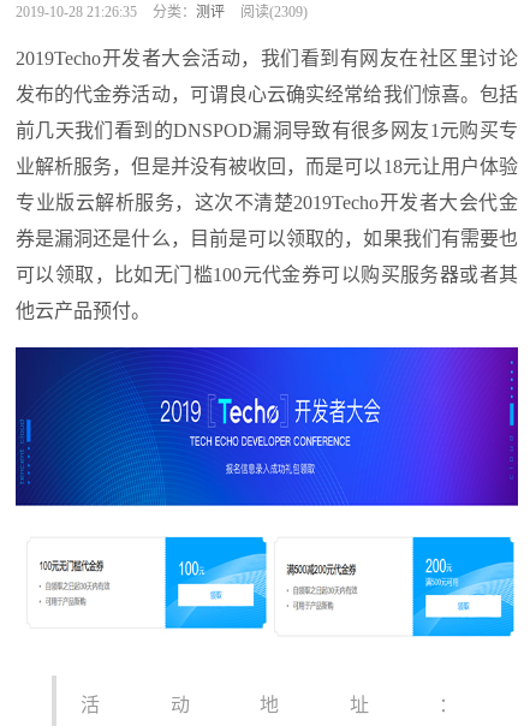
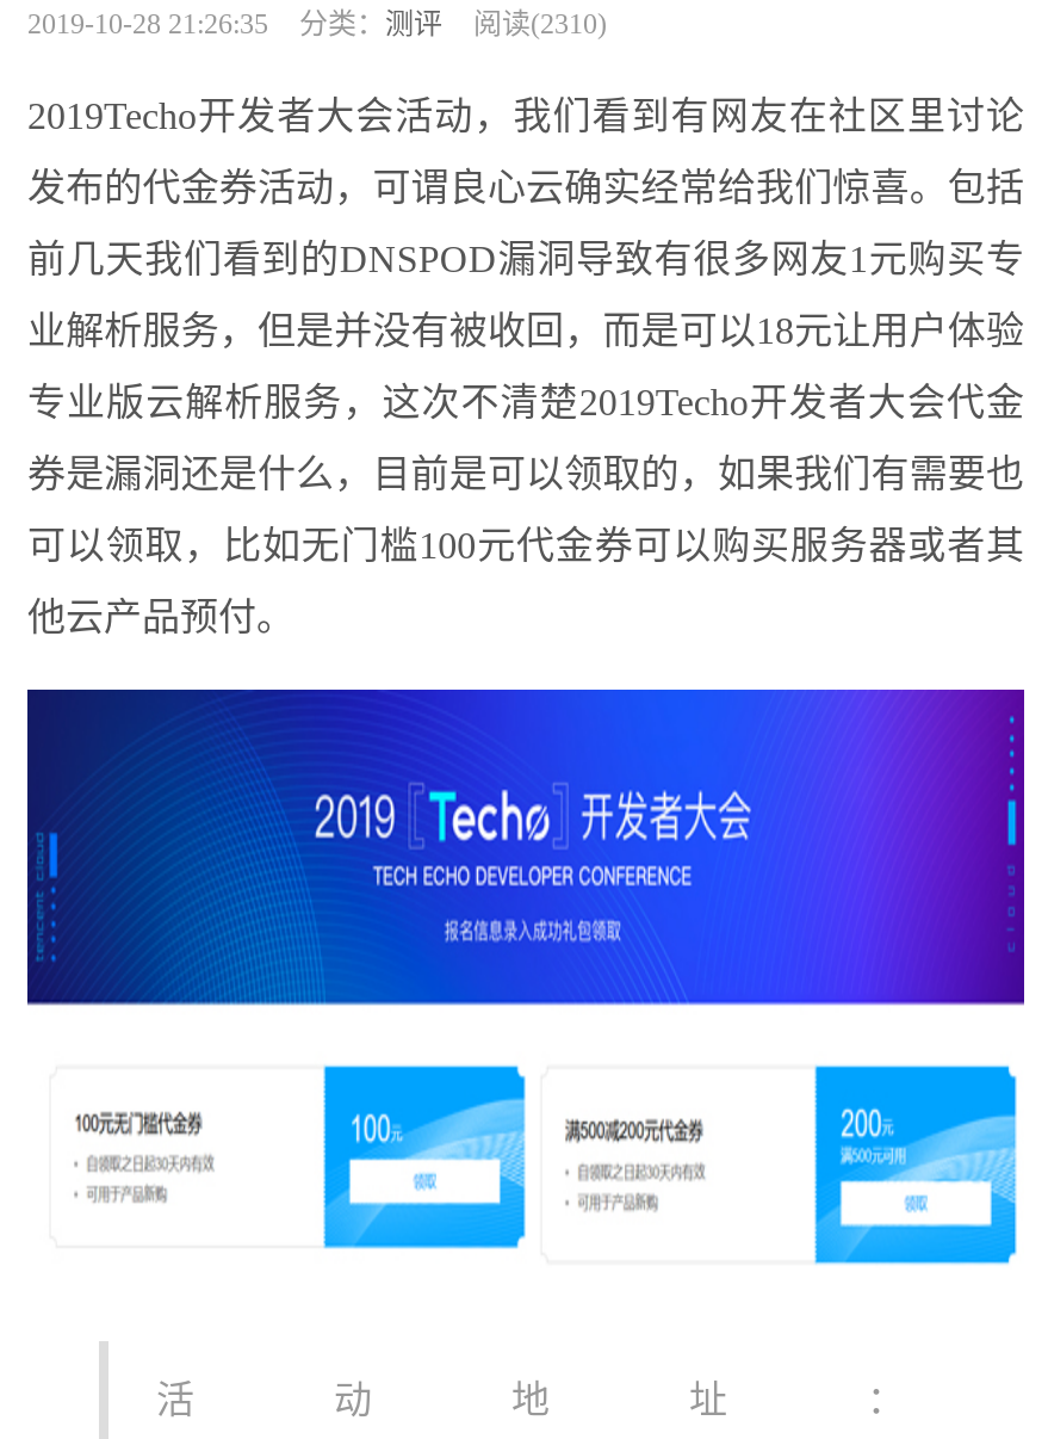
[16,4,308,21] 2019-10-28 21:26:35 分类：测评 阅读(2309) -> [27,8,607,41] 2019-10-28 21:26:35 分类：测评 阅读(2310)

